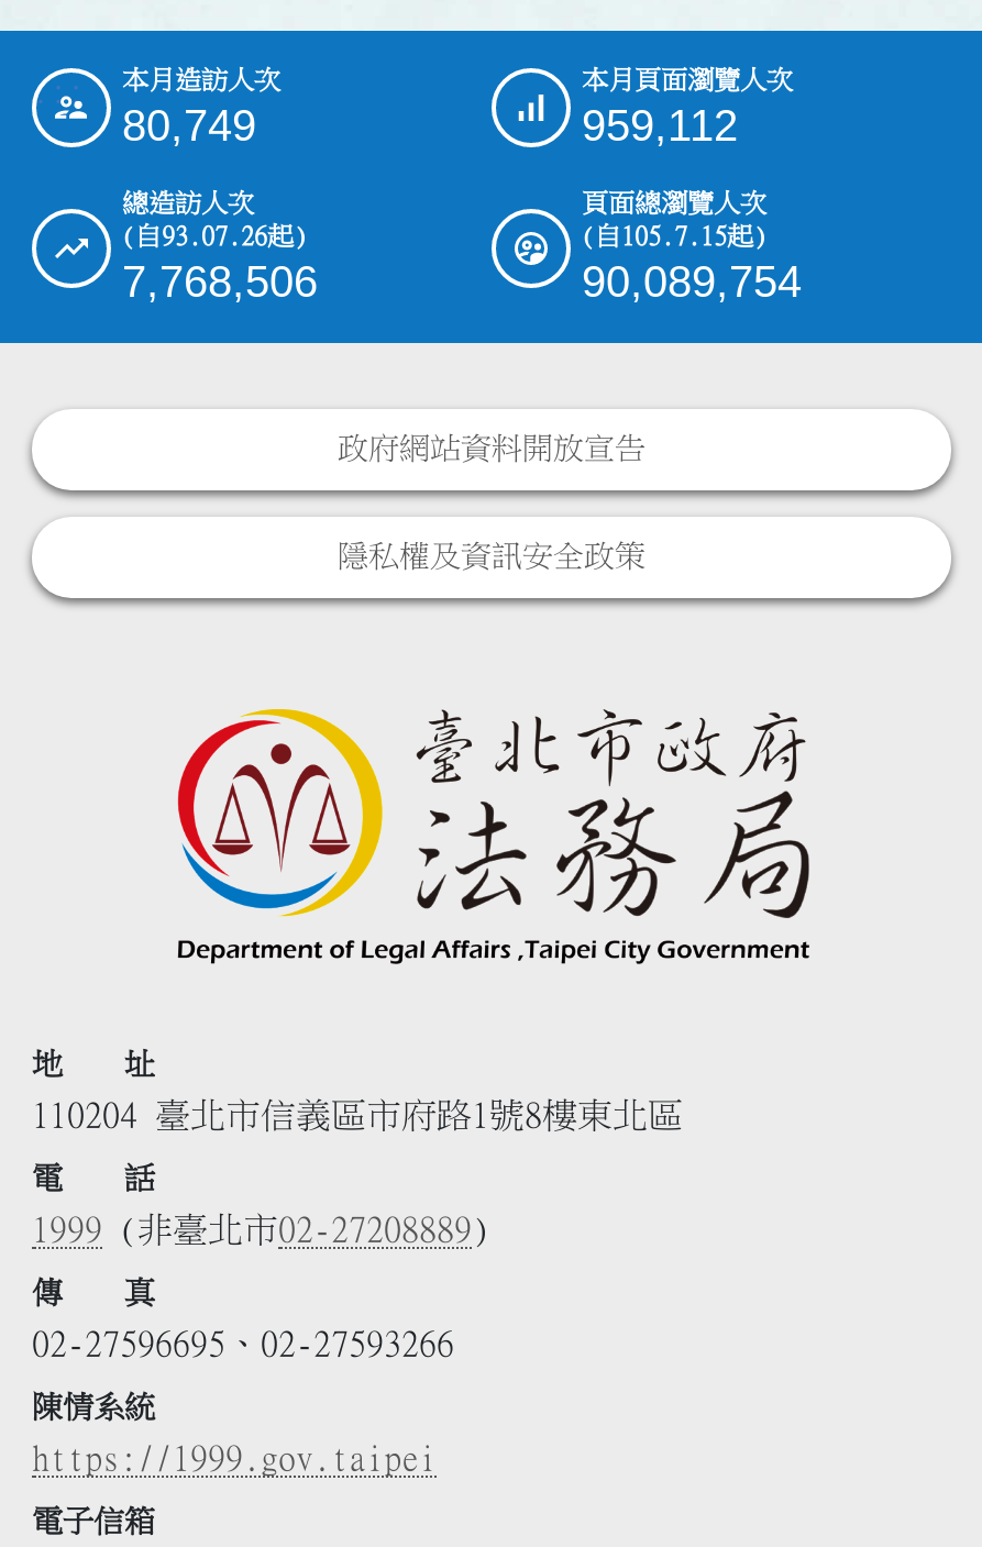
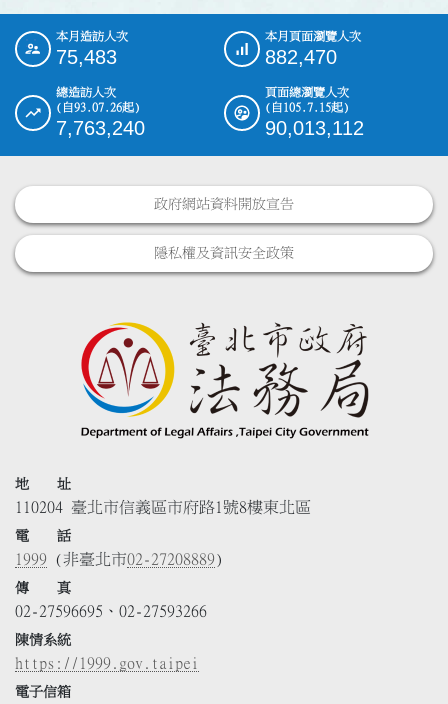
[122,100,256,149] 80,749 -> [56,46,117,68] 75,483
[582,100,738,149] 959,112 -> [265,46,337,68] 882,470
[122,256,318,305] 7,768,506 -> [56,117,145,139] 7,763,240
[582,256,802,305] 90,089,754 -> [265,117,364,139] 90,013,112

